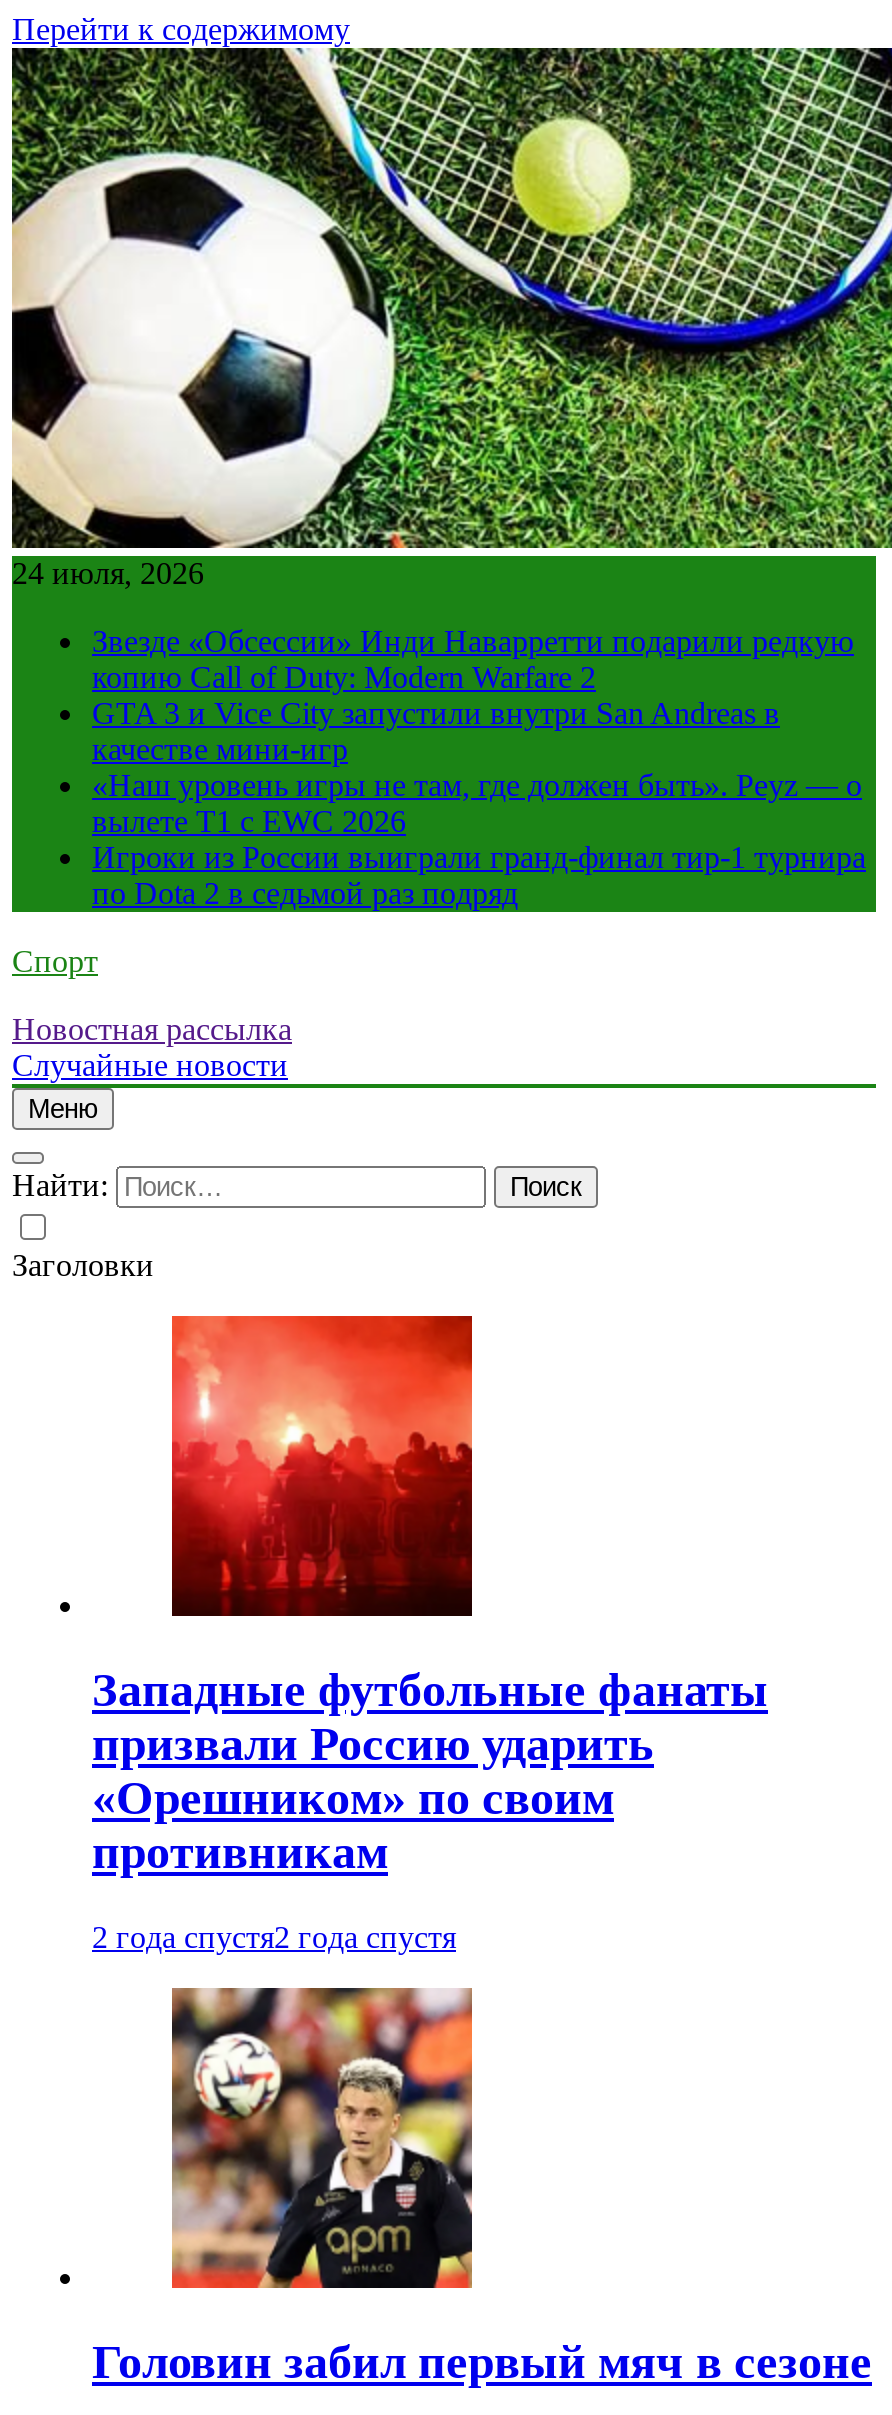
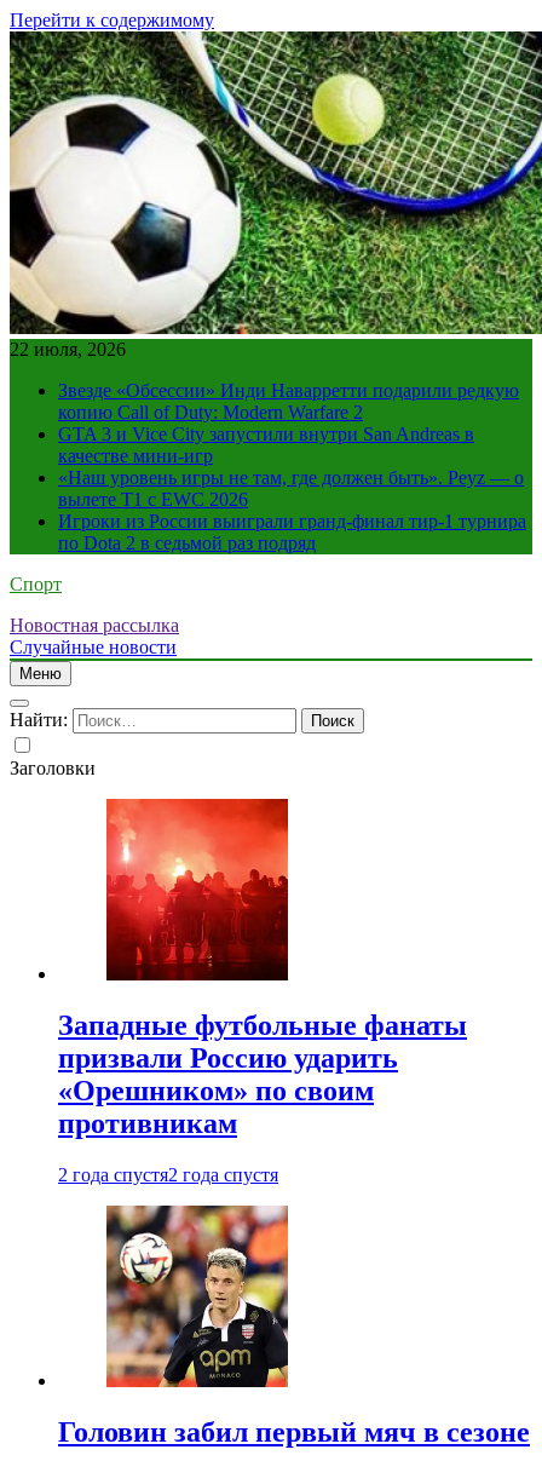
[12,556,204,590] 24 июля, 2026 -> [10,339,126,360] 22 июля, 2026

